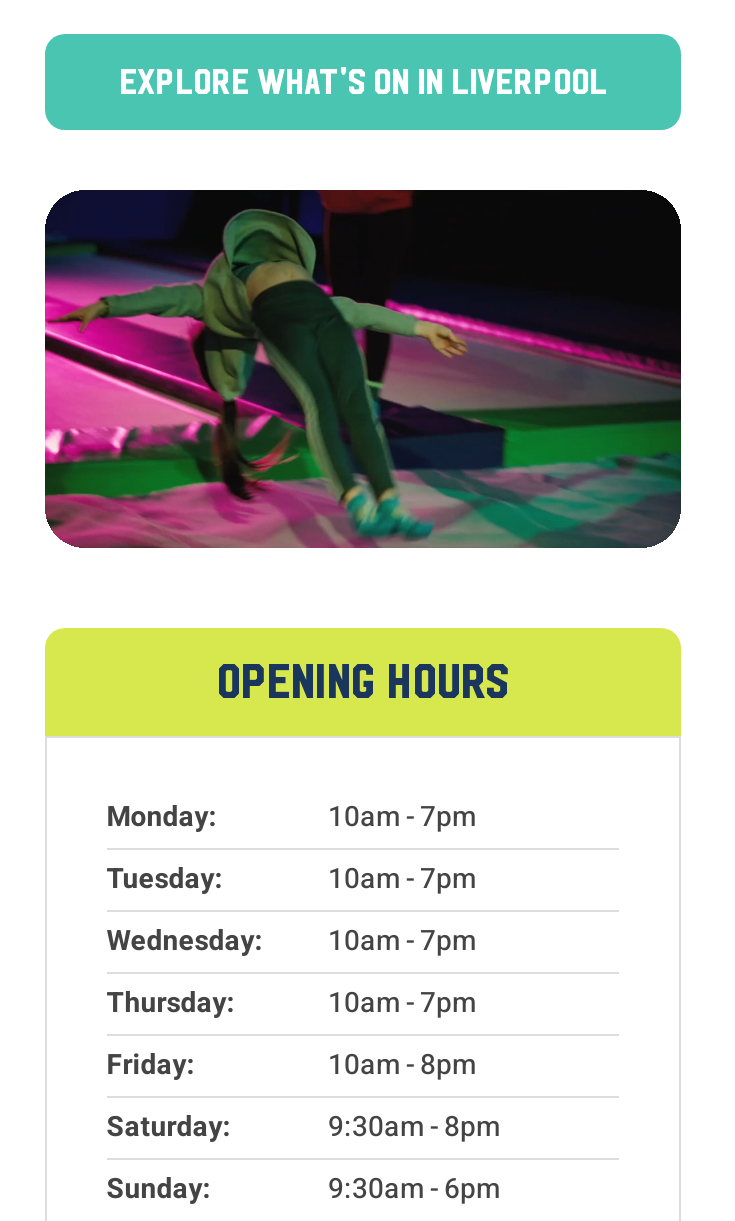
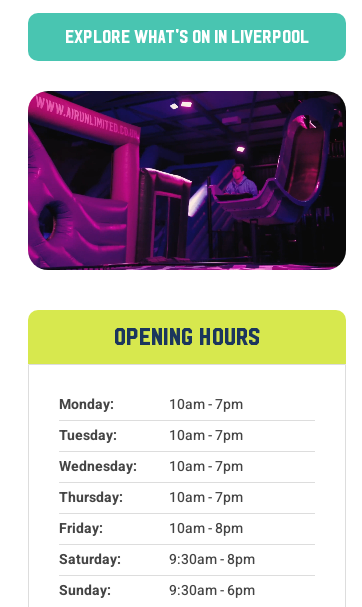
[43,190,681,550] [image] -> [27,91,346,271] [image]

